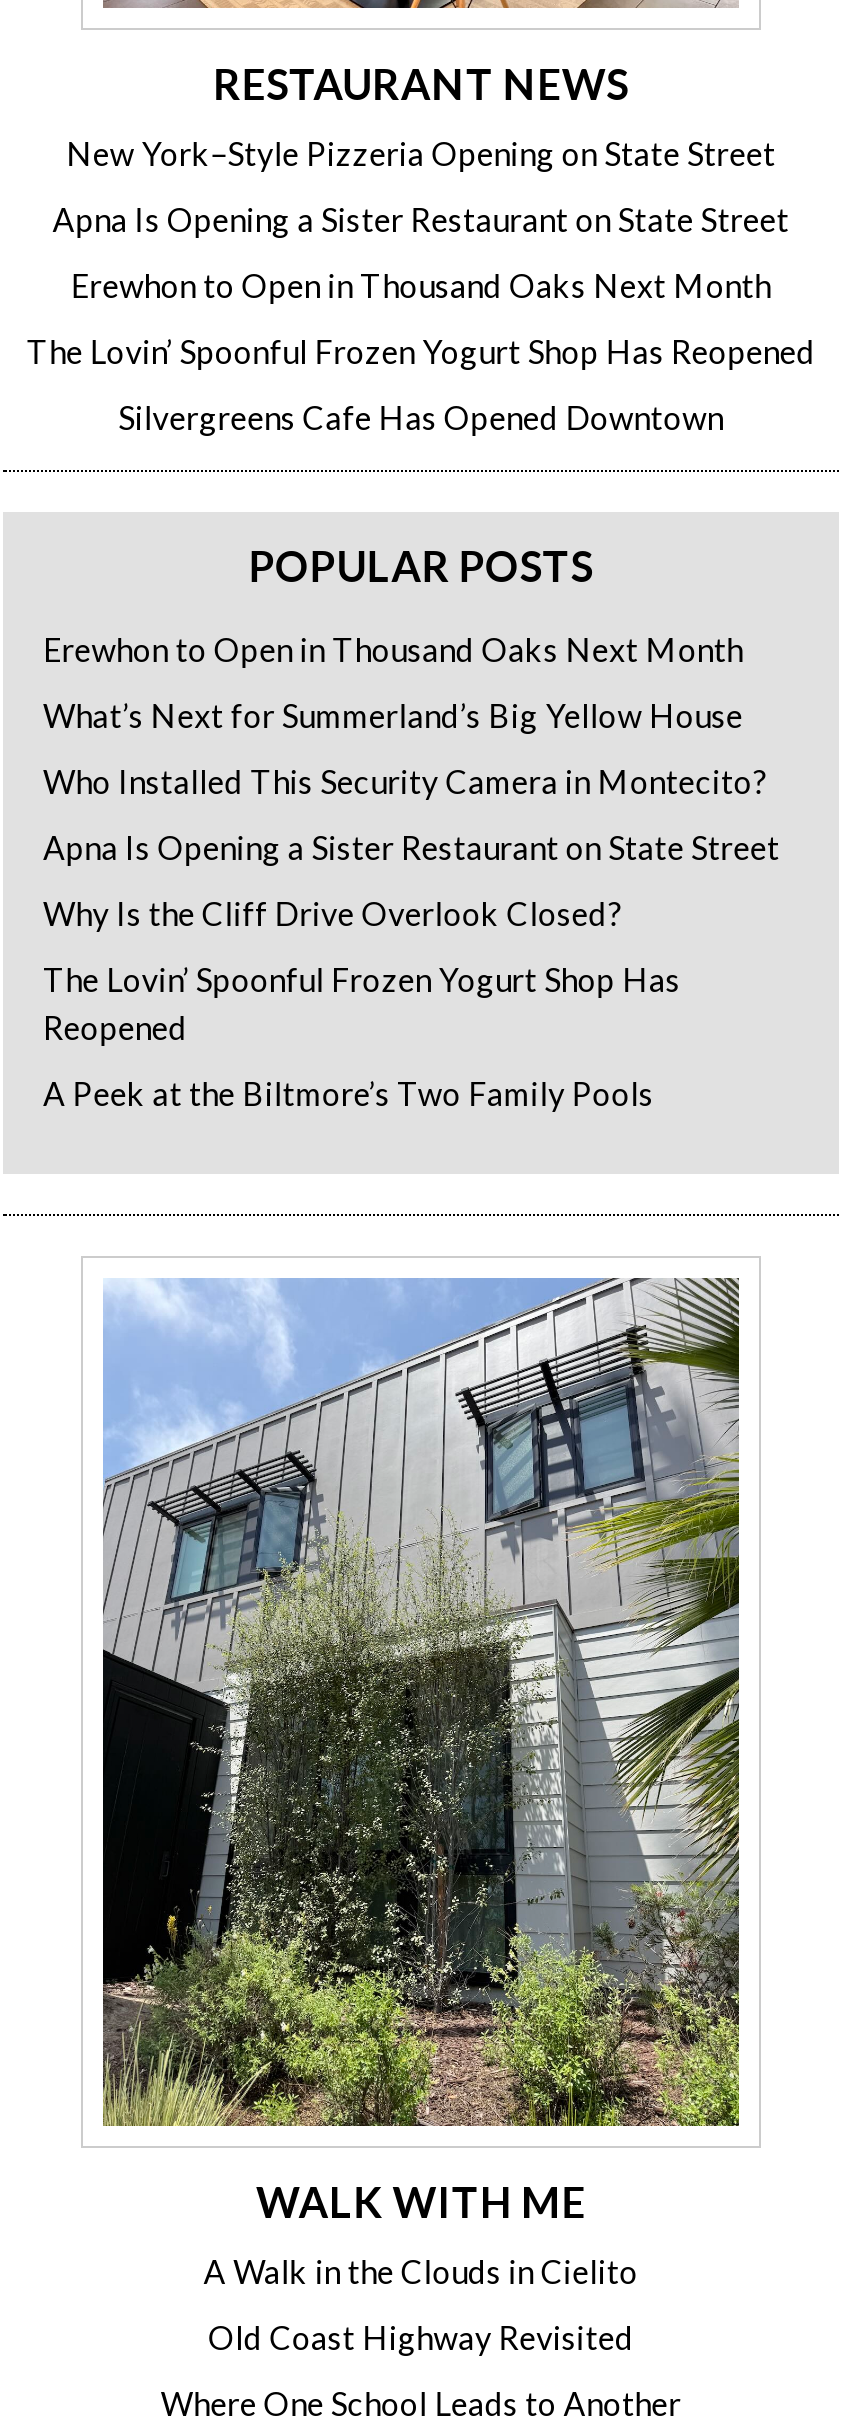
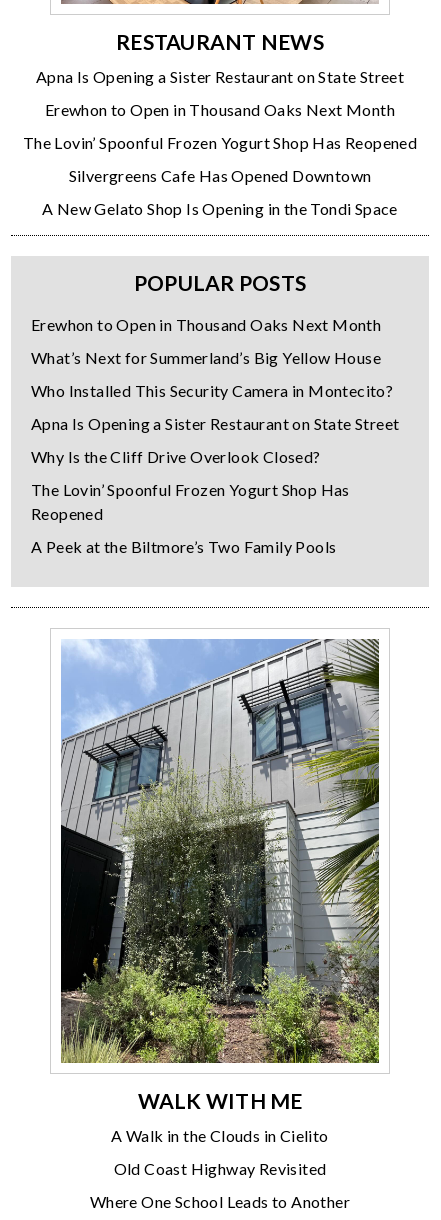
[66,134,776,172] New York–Style Pizzeria Opening on State Street -> none
moved [27,200,815,436] -> [23,67,417,185]: Apna Is Opening a Sister Restaurant on State Street | Erewhon to Open in Thousand Oaks Next Month | The Lovin’ Spoonful Frozen Yogurt Shop Has Reopened | Silvergreens Cafe Has Opened Downtown
none -> [42,199,398,218] A New Gelato Shop Is Opening in the Tondi Space

